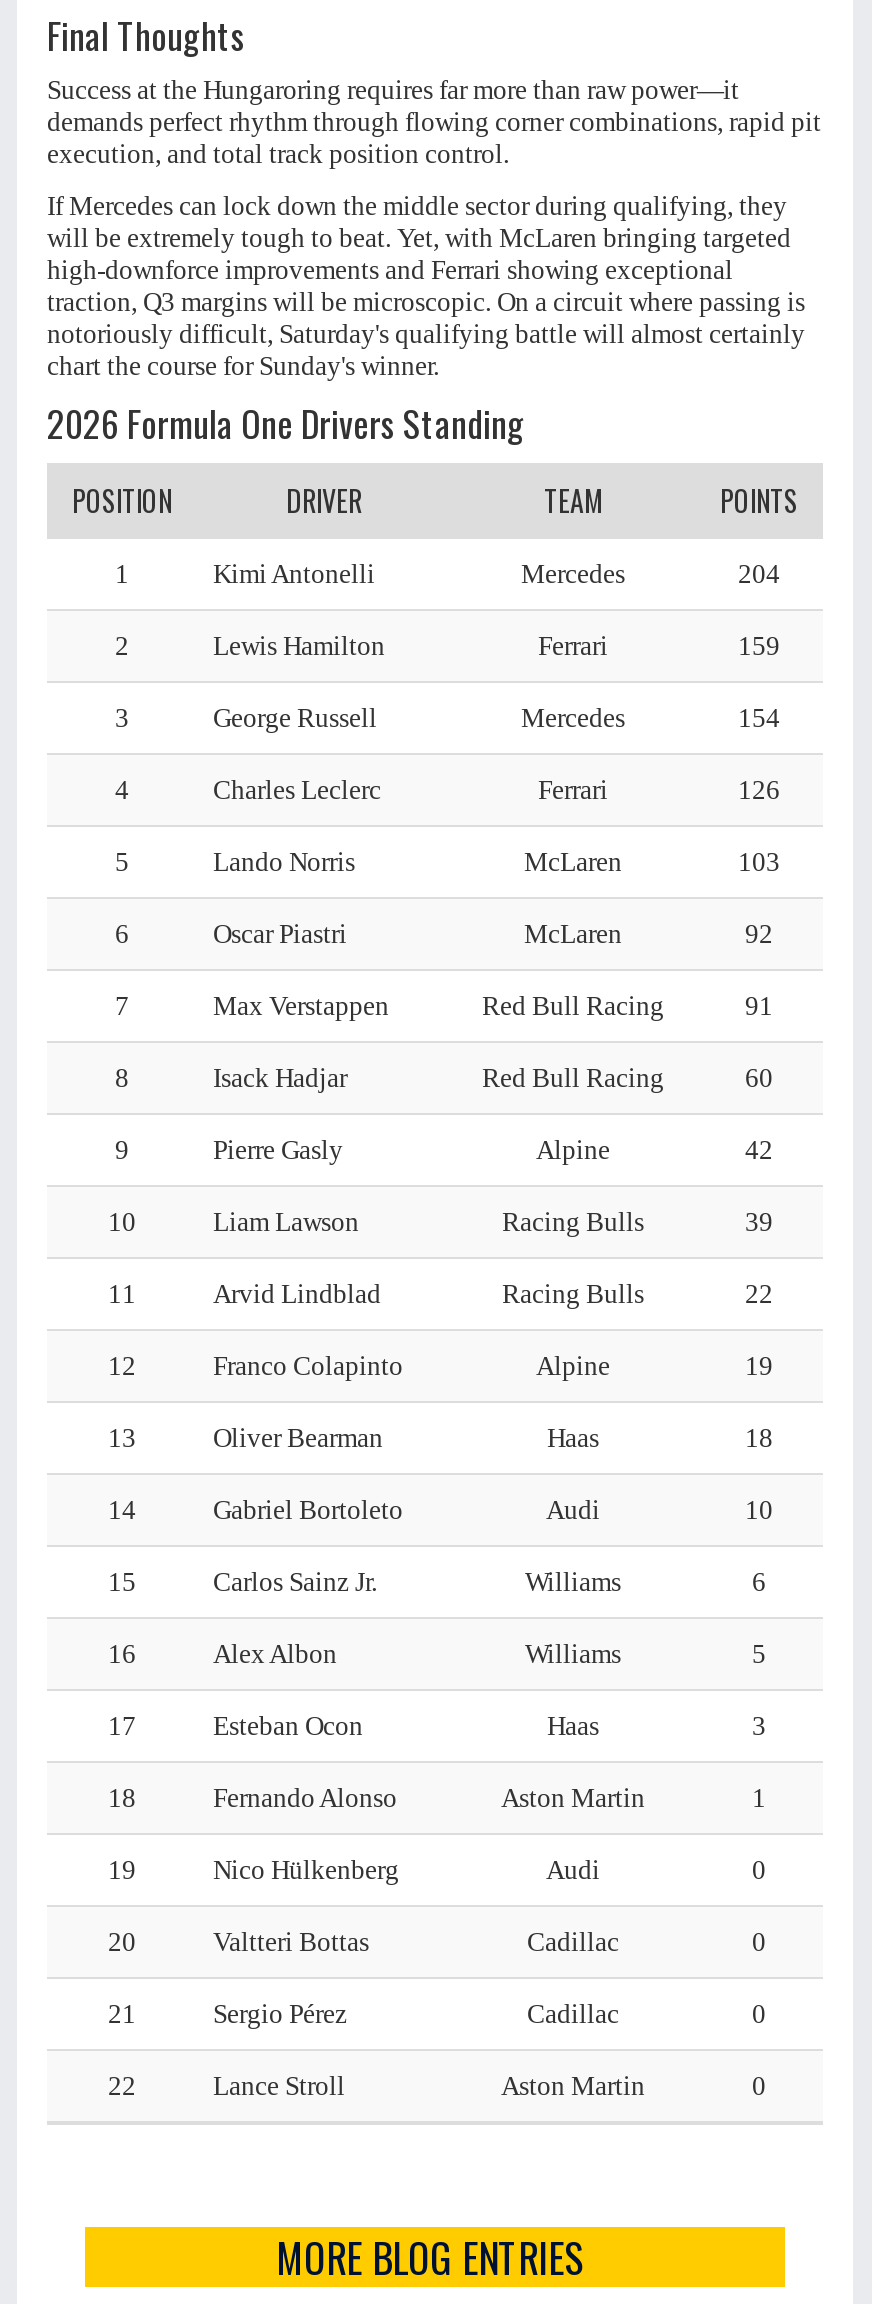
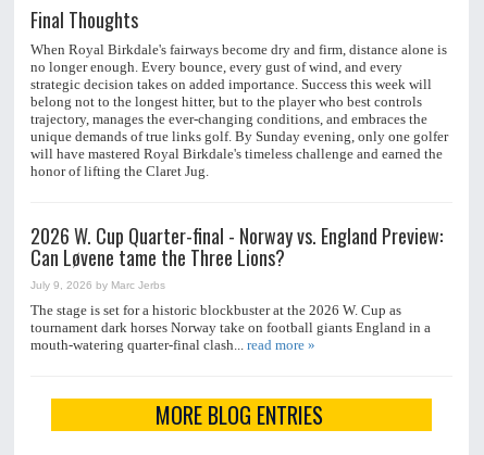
[47,74,821,2100] Success at the Hungaroring requires far more than raw power—it | demands perfect rhythm through flowing corner combinations, rapid pit | execution, and total track position control. | If Mercedes can lock down the middle sector during qualifying, they | will be extremely tough to beat. Yet, with McLaren bringing targeted | high-downforce improvements and Ferrari showing exceptional | traction, Q3 margins will be microscopic. On a circuit where passing is | notoriously difficult, Saturday's qualifying battle will almost certainly | chart the course for Sunday's winner. | 2026 Formula One Drivers Standing | POSITION | DRIVER | TEAM | POINTS | 1 | Kimi Antonelli | Mercedes | 204 | 2 | Lewis Hamilton | Ferrari | 159 | 3 | George Russell | Mercedes | 154 | 4 | Charles Leclerc | Ferrari | 126 | 5 | Lando Norris | McLaren | 103 | 6 | Oscar Piastri | McLaren | 92 | 7 | Max Verstappen | Red Bull Racing | 91 | 8 | Isack Hadjar | Red Bull Racing | 60 | 9 | Pierre Gasly | Alpine | 42 | 10 | Liam Lawson | Racing Bulls | 39 | 11 | Arvid Lindblad | Racing Bulls | 22 | 12 | Franco Colapinto | Alpine | 19 | 13 | Oliver Bearman | Haas | 18 | 14 | Gabriel Bortoleto | Audi | 10 | 15 | Carlos Sainz Jr. | Williams | 6 | 16 | Alex Albon | Williams | 5 | 17 | Esteban Ocon | Haas | 3 | 18 | Fernando Alonso | Aston Martin | 1 | 19 | Nico Hülkenberg | Audi | 0 | 20 | Valtteri Bottas | Cadillac | 0 | 21 | Sergio Pérez | Cadillac | 0 | 22 | Lance Stroll | Aston Martin | 0 -> [30,41,448,353] When Royal Birkdale's fairways become dry and firm, distance alone is | no longer enough. Every bounce, every gust of wind, and every | strategic decision takes on added importance. Success this week will | belong not to the longest hitter, but to the player who best controls | trajectory, manages the ever-changing conditions, and embraces the | unique demands of true links golf. By Sunday evening, only one golfer | will have mastered Royal Birkdale's timeless challenge and earned the | honor of lifting the Claret Jug. | 2026 W. Cup Quarter-final - Norway vs. England Preview: | Can Løvene tame the Three Lions? | July 9, 2026 by Marc Jerbs | The stage is set for a historic blockbuster at the 2026 W. Cup as | tournament dark horses Norway take on football giants England in a | mouth-watering quarter-final clash... read more »

